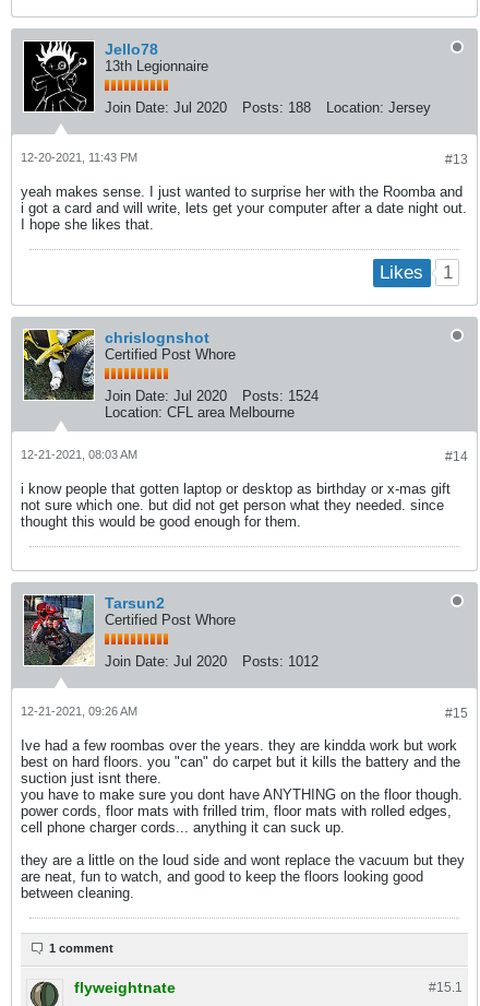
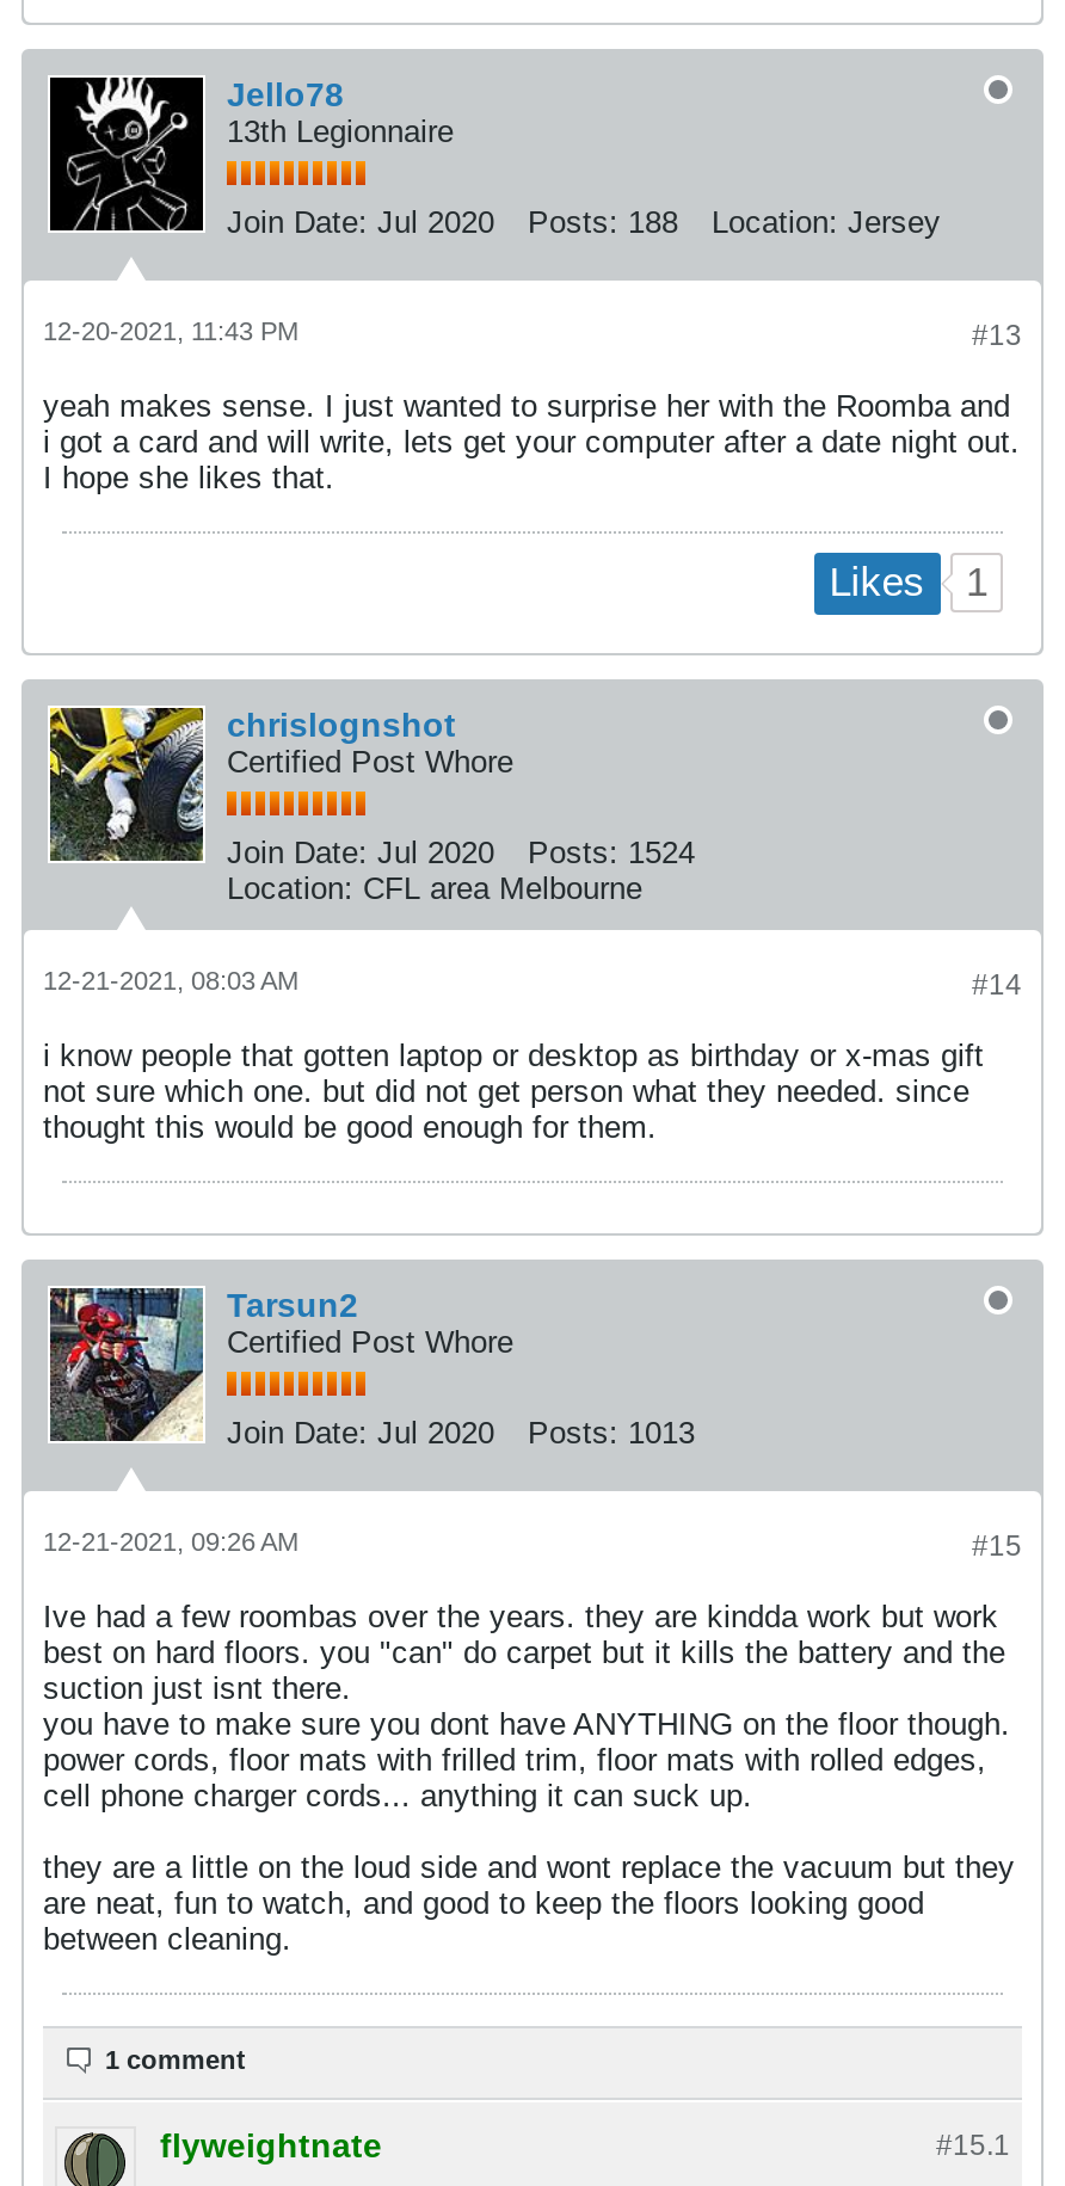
[105,653,319,669] Join Date: Jul 2020 Posts: 1012 -> [227,1414,695,1450] Join Date: Jul 2020 Posts: 1013

